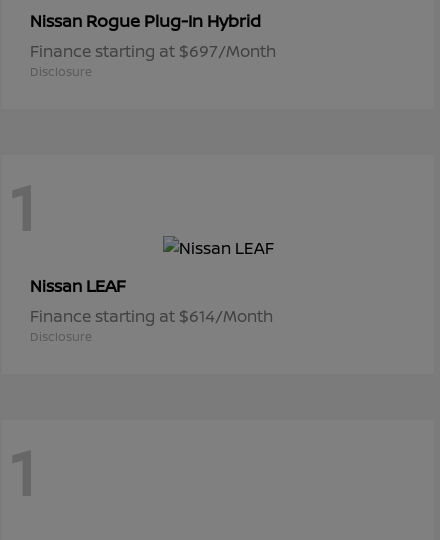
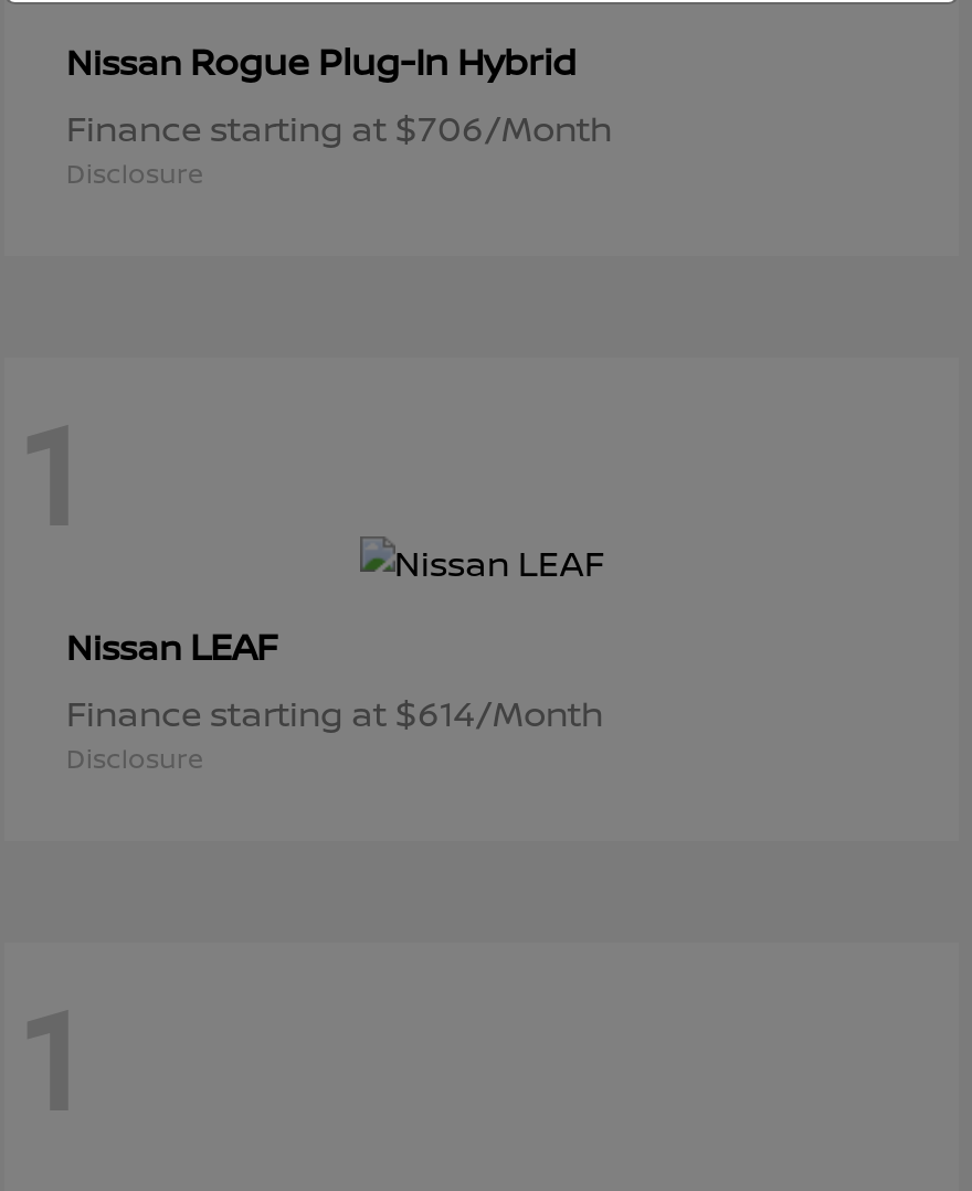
[30,40,276,62] Finance starting at $697/Month -> [66,104,612,152] Finance starting at $706/Month

